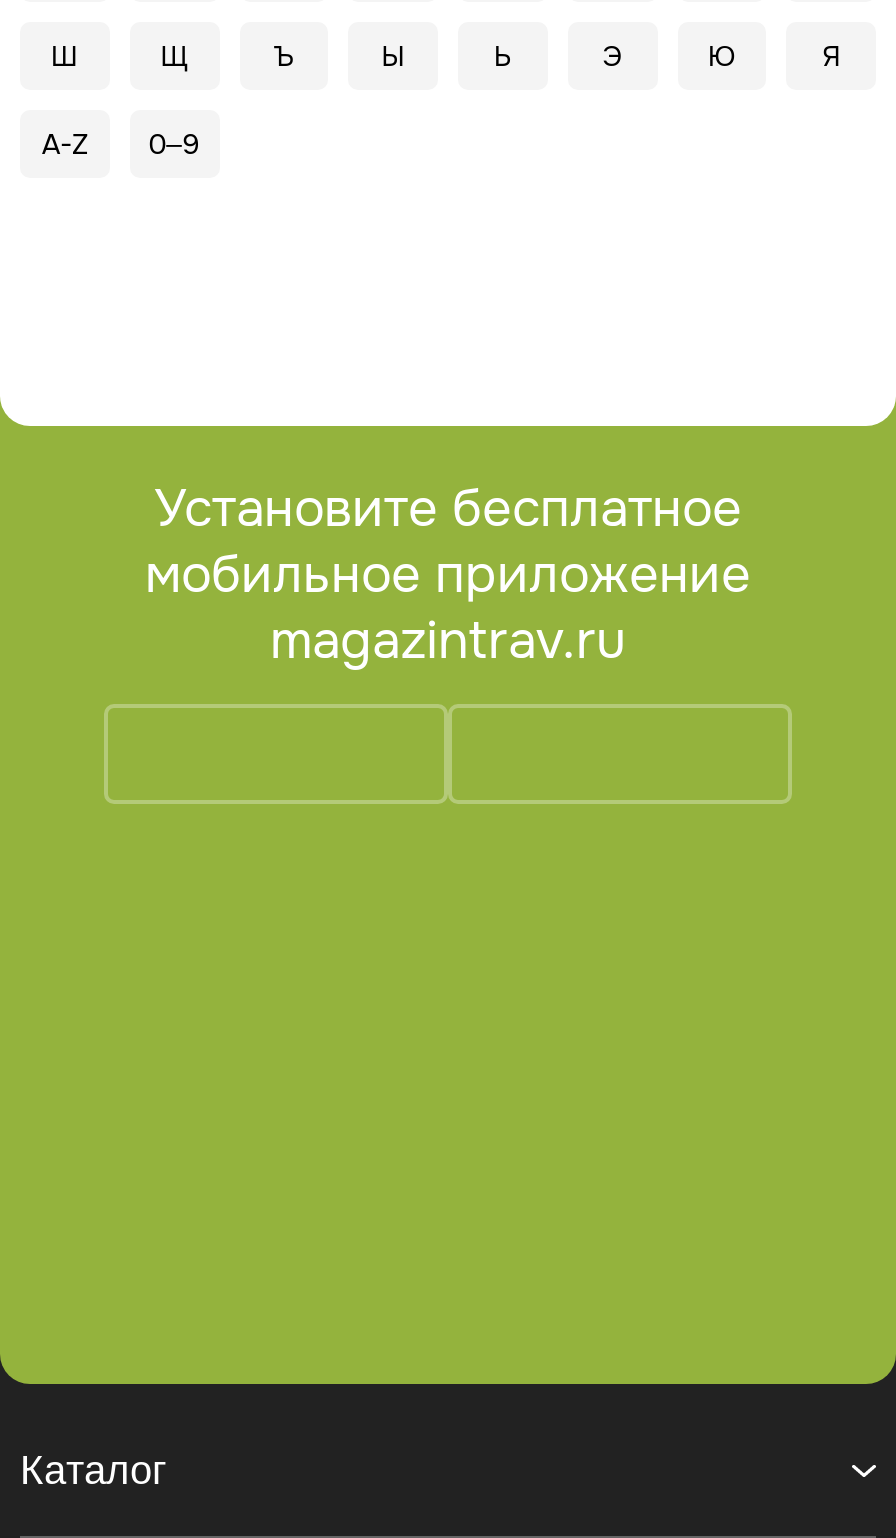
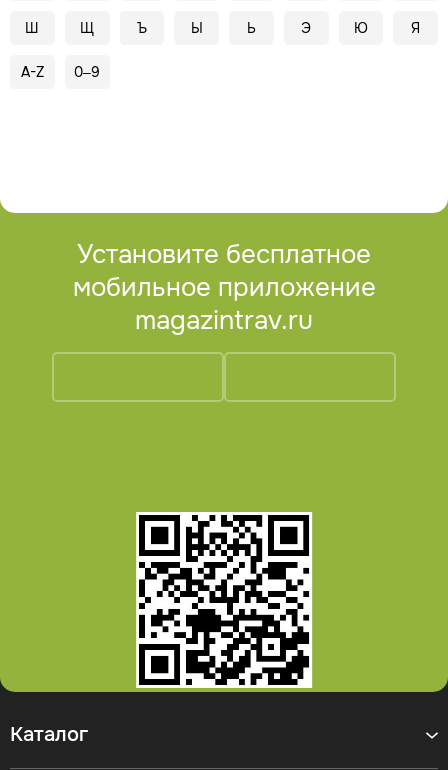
none -> [135,511,313,689] [image]

